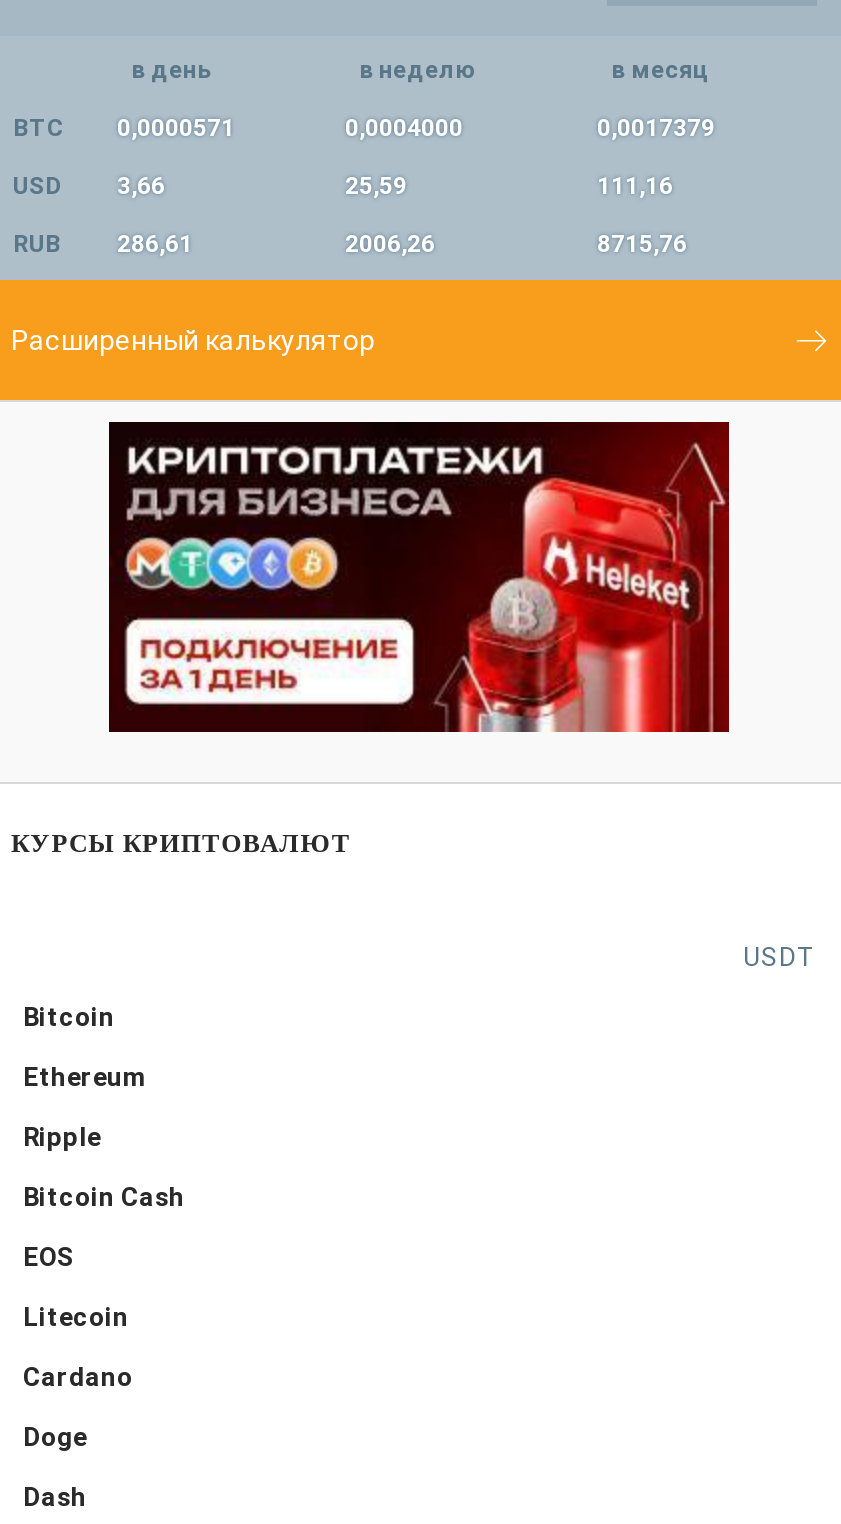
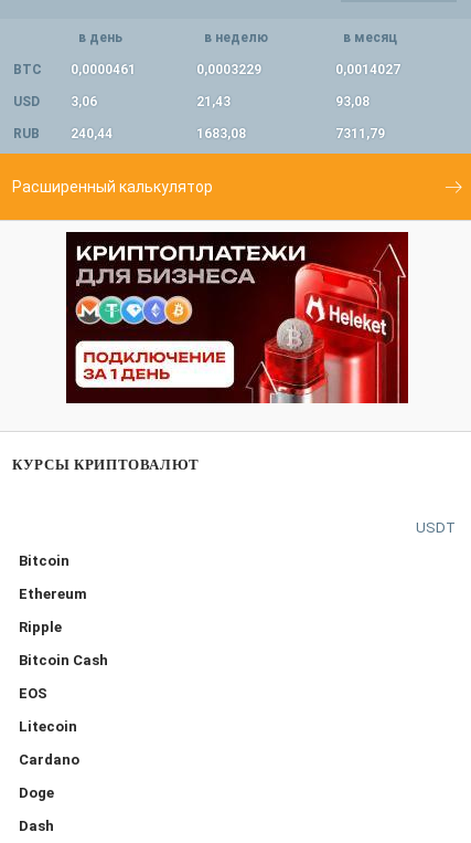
[13,113,235,141] BTC 0,0000571 -> [13,61,136,77] BTC 0,0000461
[345,113,463,141] 0,0004000 -> [196,61,261,77] 0,0003229
[597,113,715,141] 0,0017379 -> [335,61,400,77] 0,0014027
[13,171,165,199] USD 3,66 -> [13,93,97,109] USD 3,06
[345,171,407,199] 25,59 -> [196,93,231,109] 21,43
[597,171,673,199] 111,16 -> [335,93,370,109] 93,08
[13,229,193,257] RUB 286,61 -> [13,125,113,141] RUB 240,44
[345,229,435,257] 2006,26 -> [196,125,246,141] 1683,08
[597,229,687,257] 8715,76 -> [335,125,385,141] 7311,79

